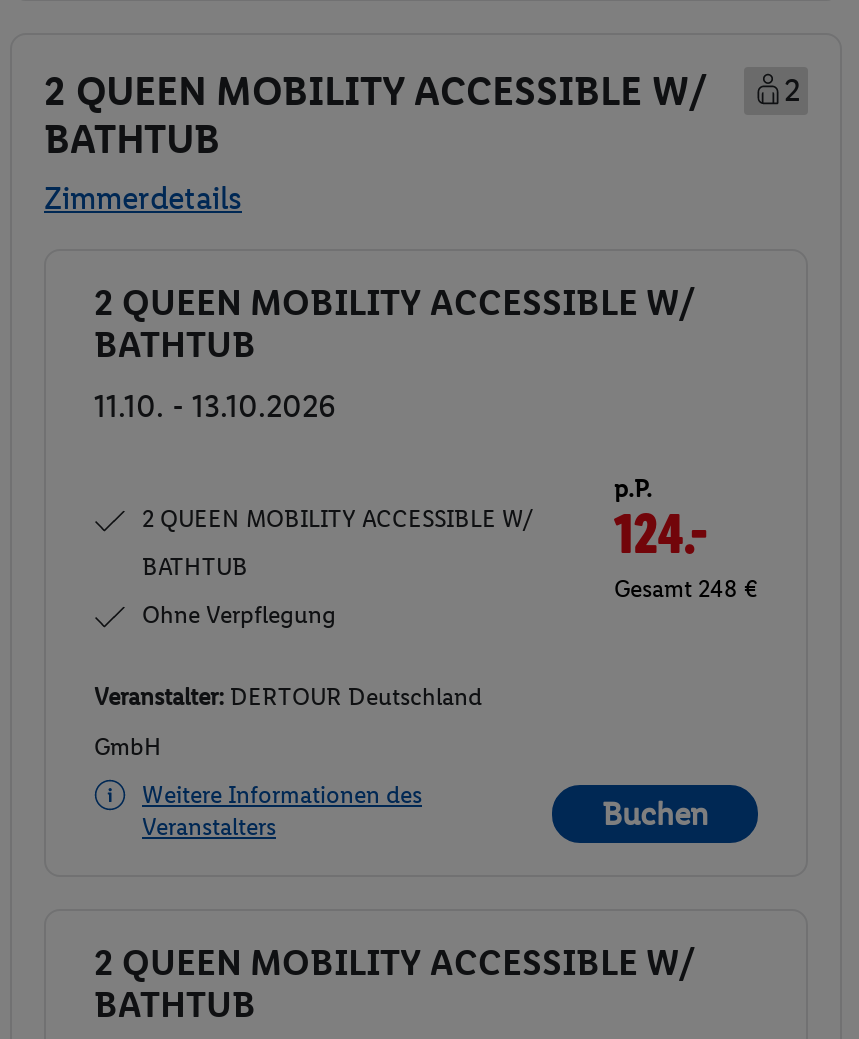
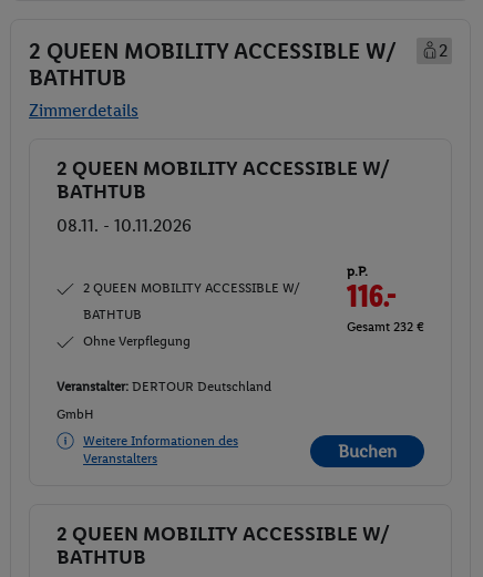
[94,388,336,426] 11.10. - 13.10.2026 -> [56,215,192,236] 08.11. - 10.11.2026
[614,506,708,562] 124.- -> [347,280,397,311] 116.-
[614,576,758,604] Gesamt 248 € -> [347,319,424,334] Gesamt 232 €

